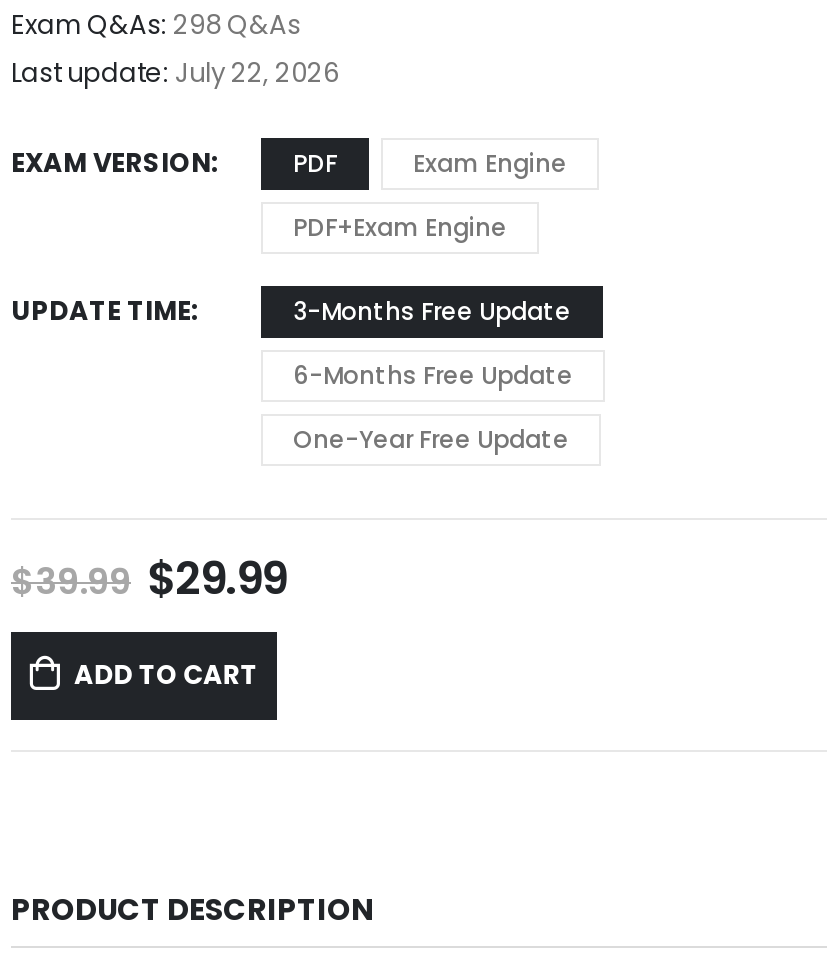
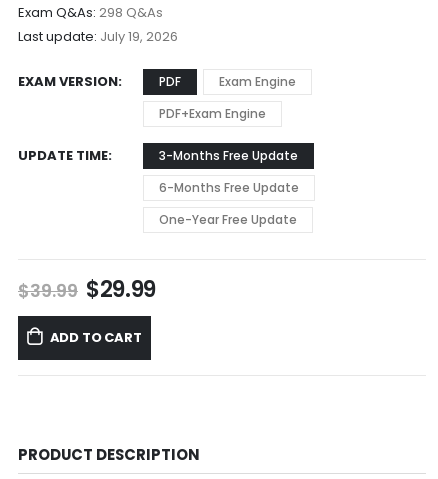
[11,54,339,92] Last update: July 22, 2026 -> [18,27,178,46] Last update: July 19, 2026

